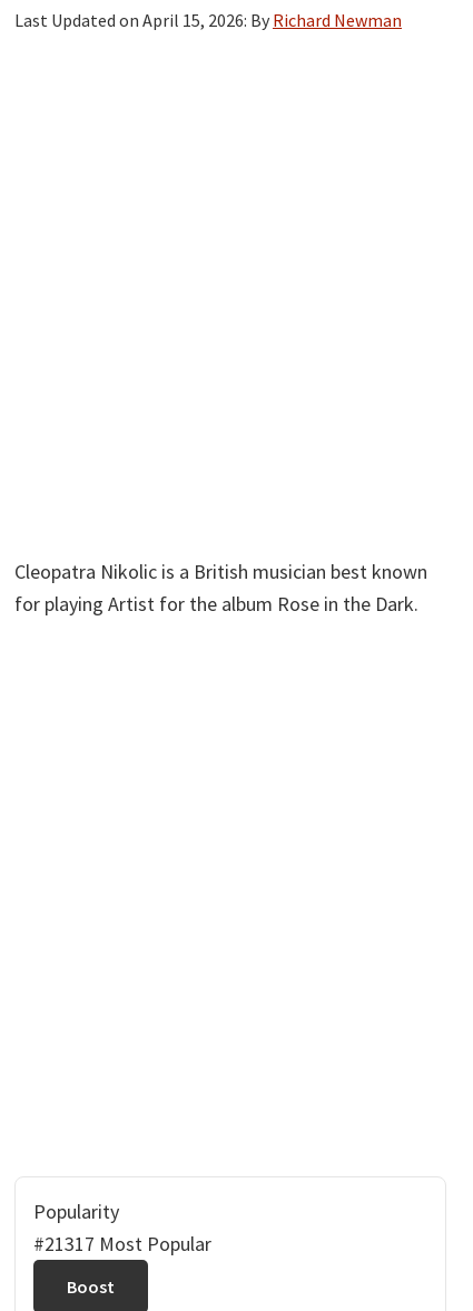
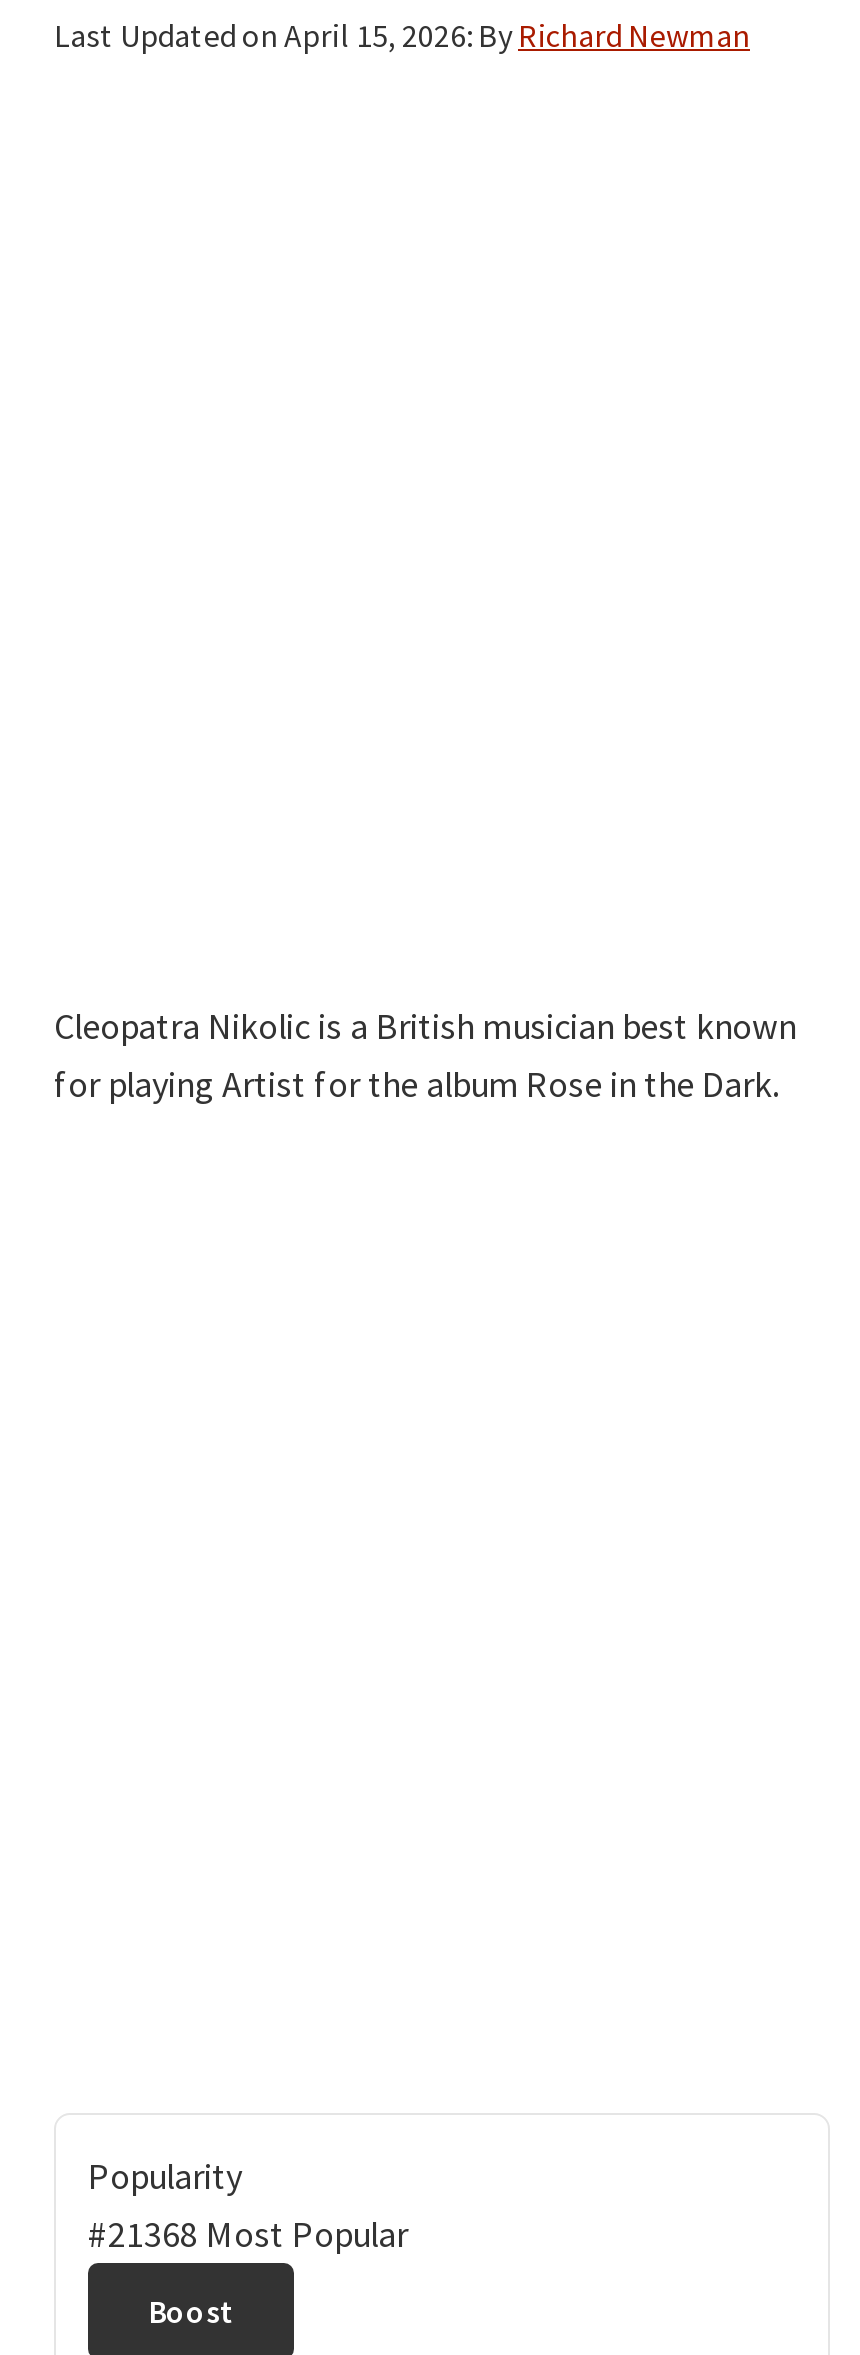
[33,1231,211,1257] #21317 Most Popular -> [88,2211,408,2257] #21368 Most Popular

